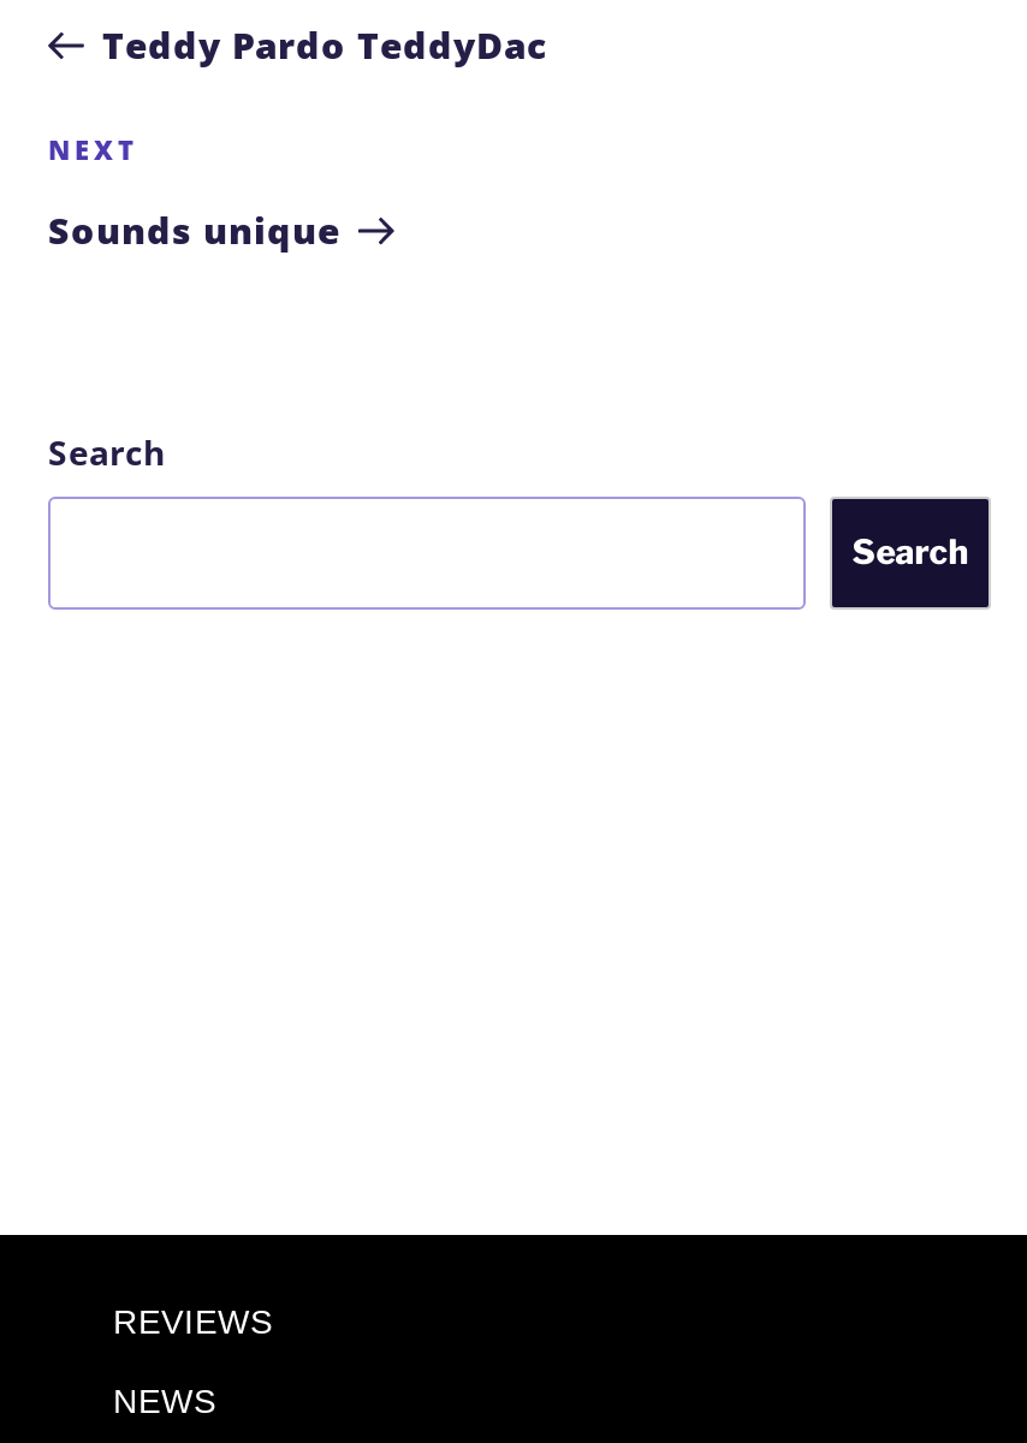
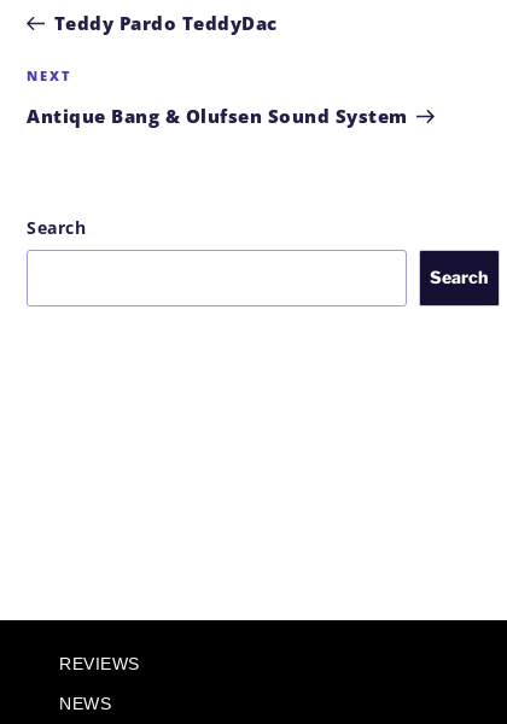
[48,205,340,253] Sounds unique -> [27,104,407,128] Antique Bang & Olufsen Sound System

